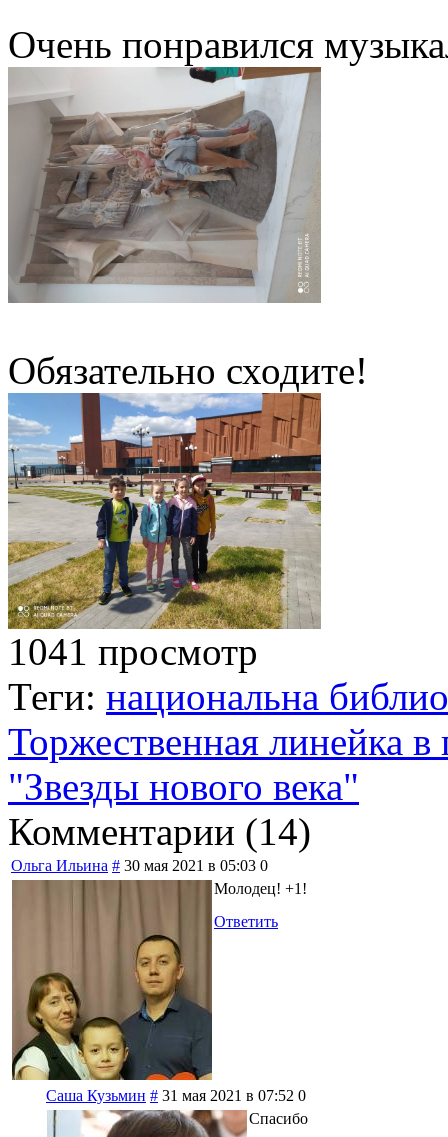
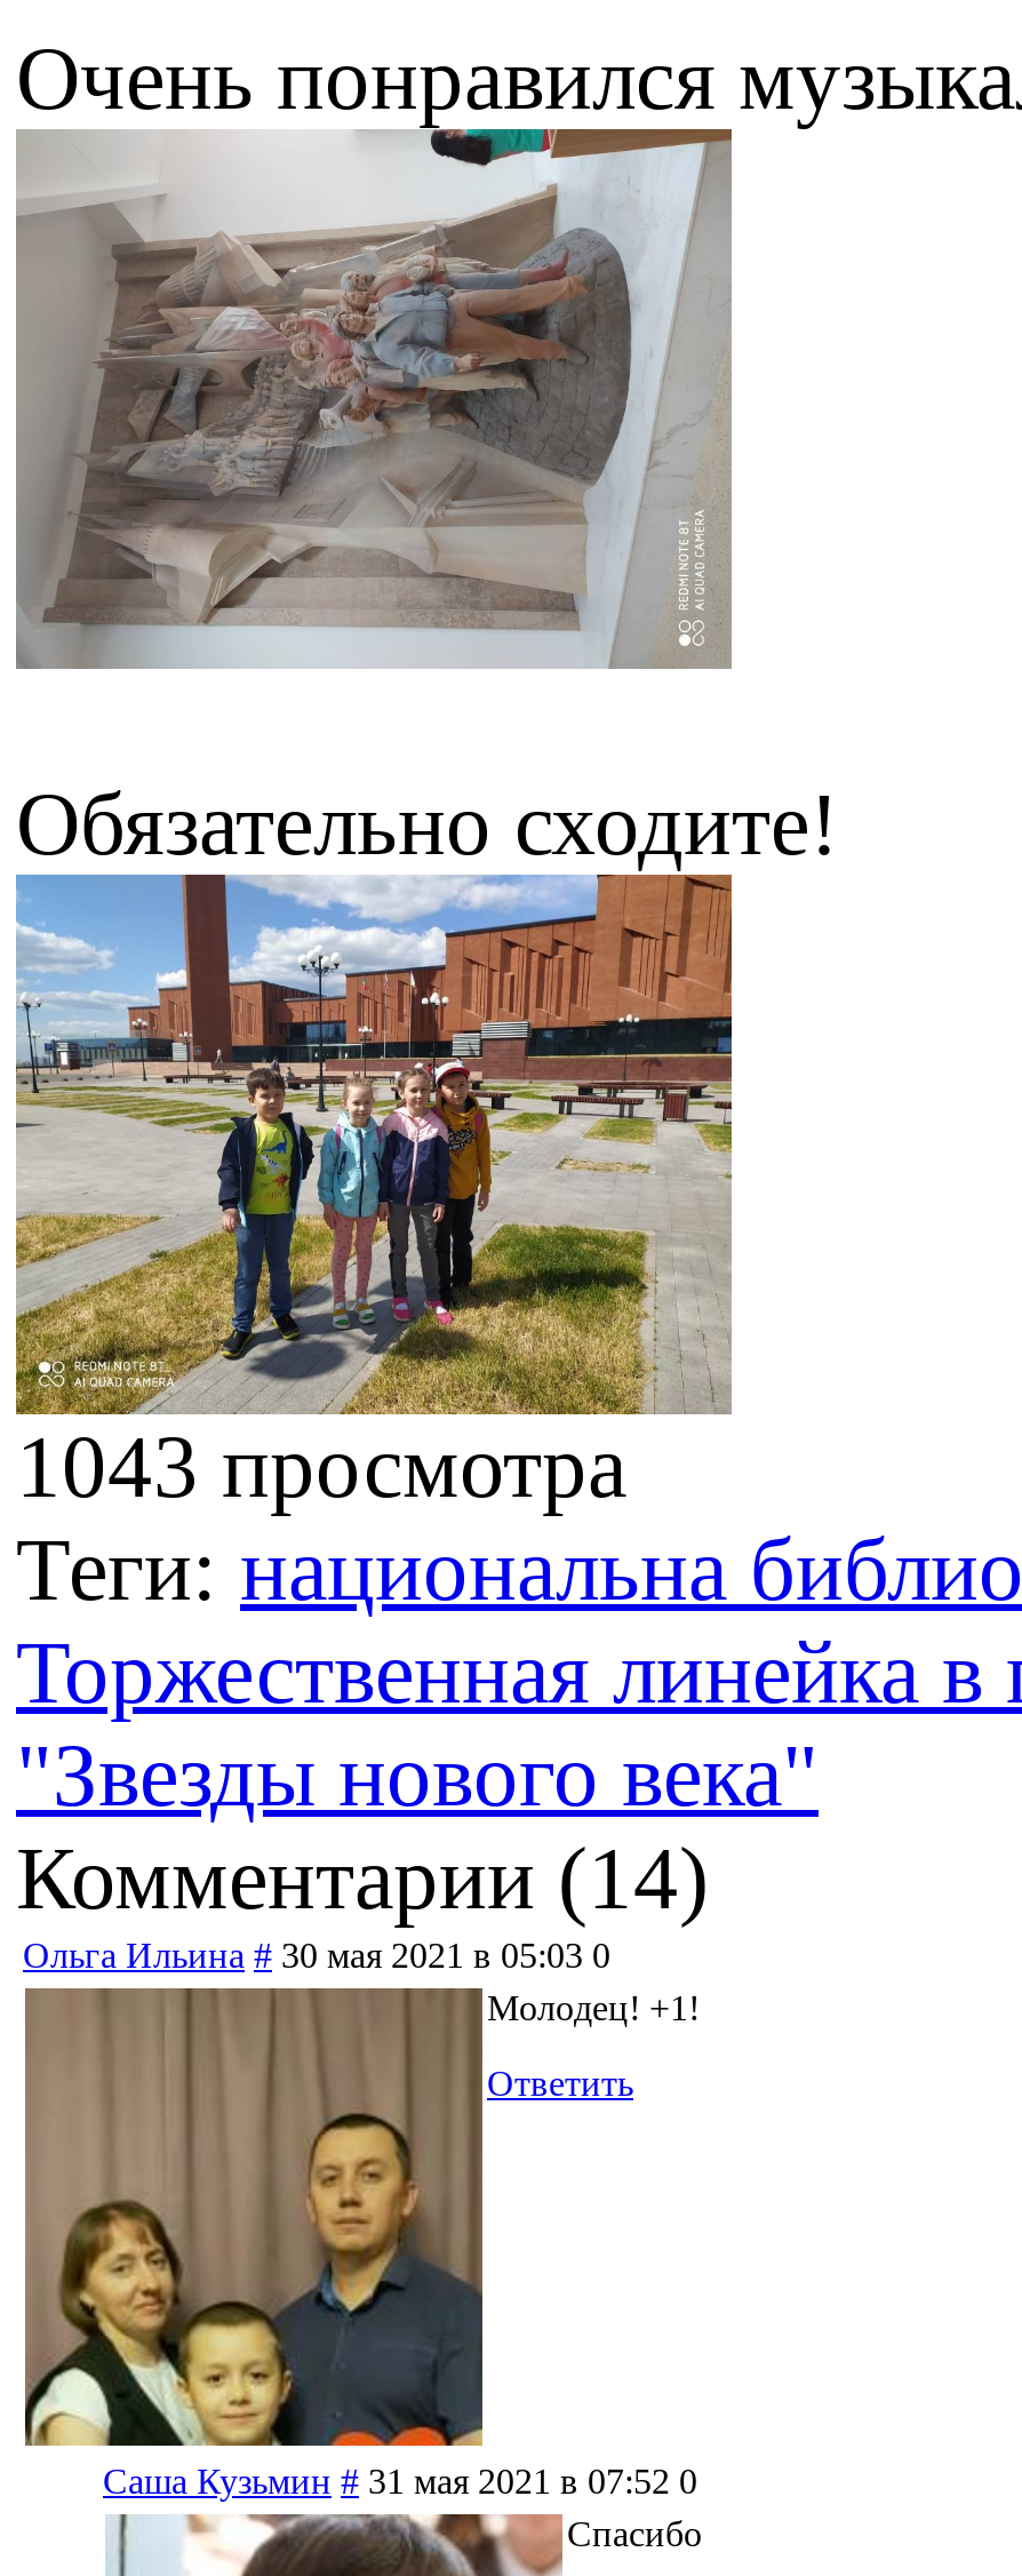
[8,629,258,672] 1041 просмотр -> [16,1415,626,1514] 1043 просмотра

